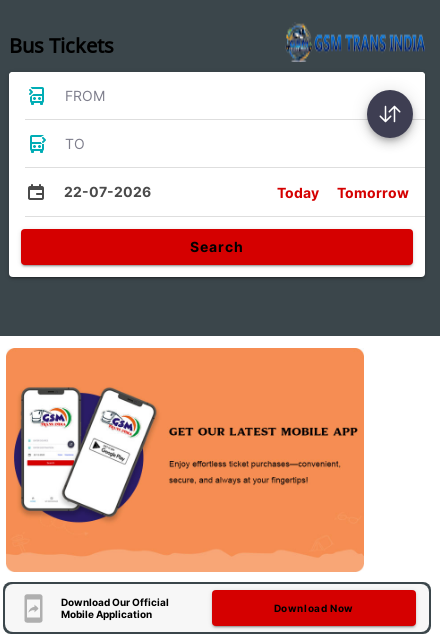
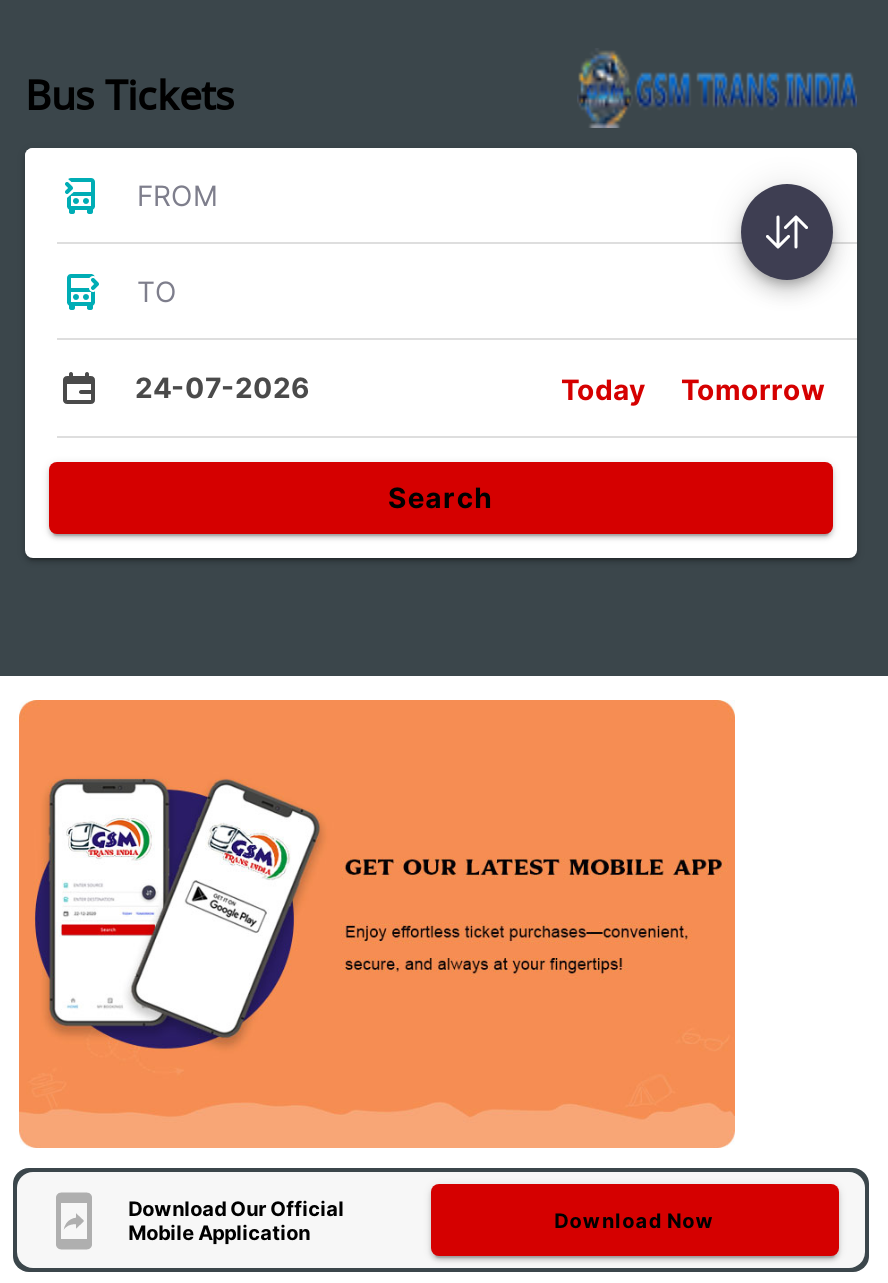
[64,183,151,200] 22-07-2026 -> [135,370,309,404] 24-07-2026

